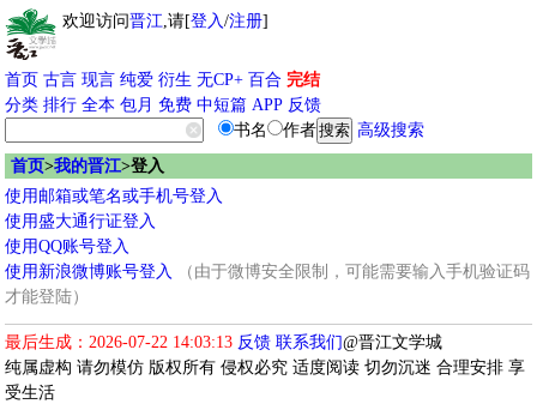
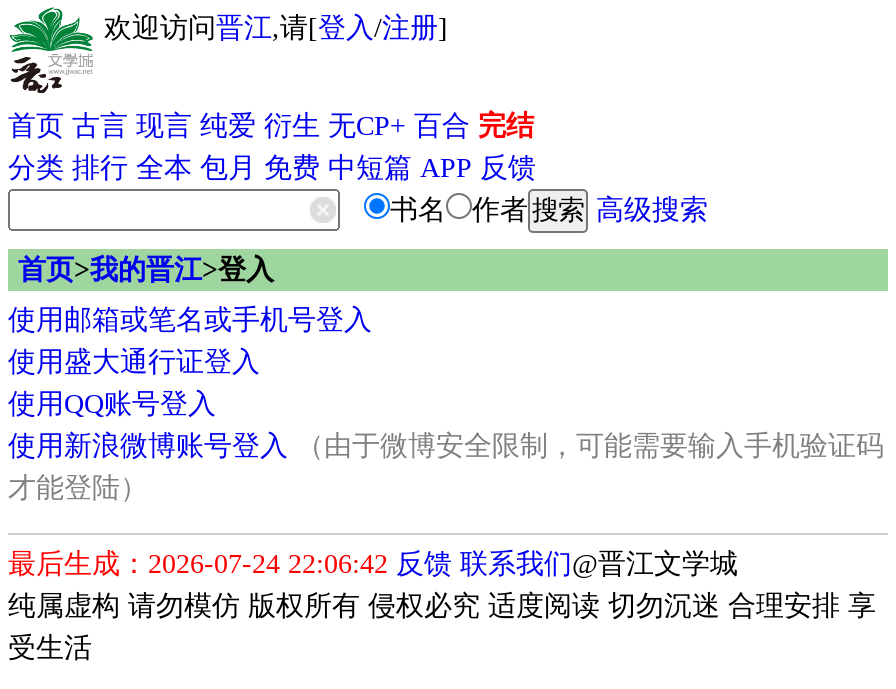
[5,333,442,351] 最后生成：2026-07-22 14:03:13 反馈 联系我们@晋江文学城 -> [8,549,738,579] 最后生成：2026-07-24 22:06:42 反馈 联系我们@晋江文学城

